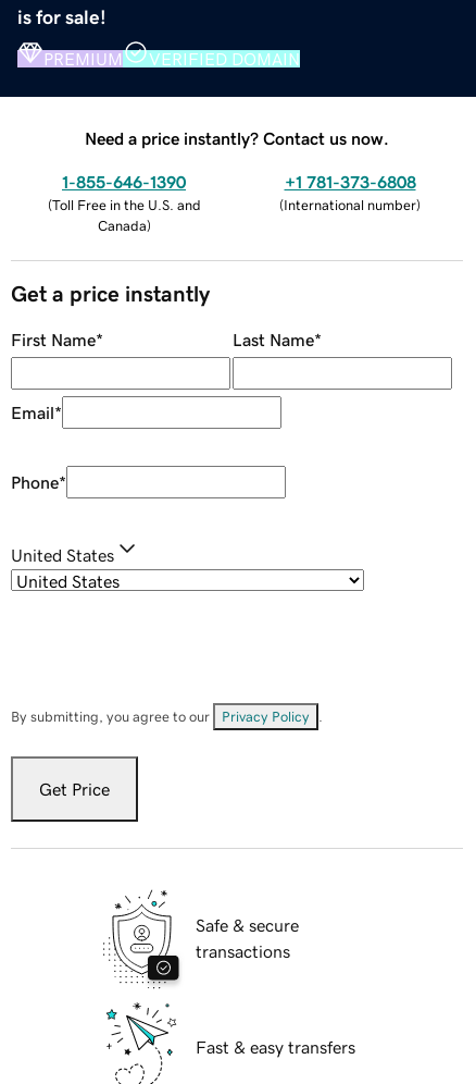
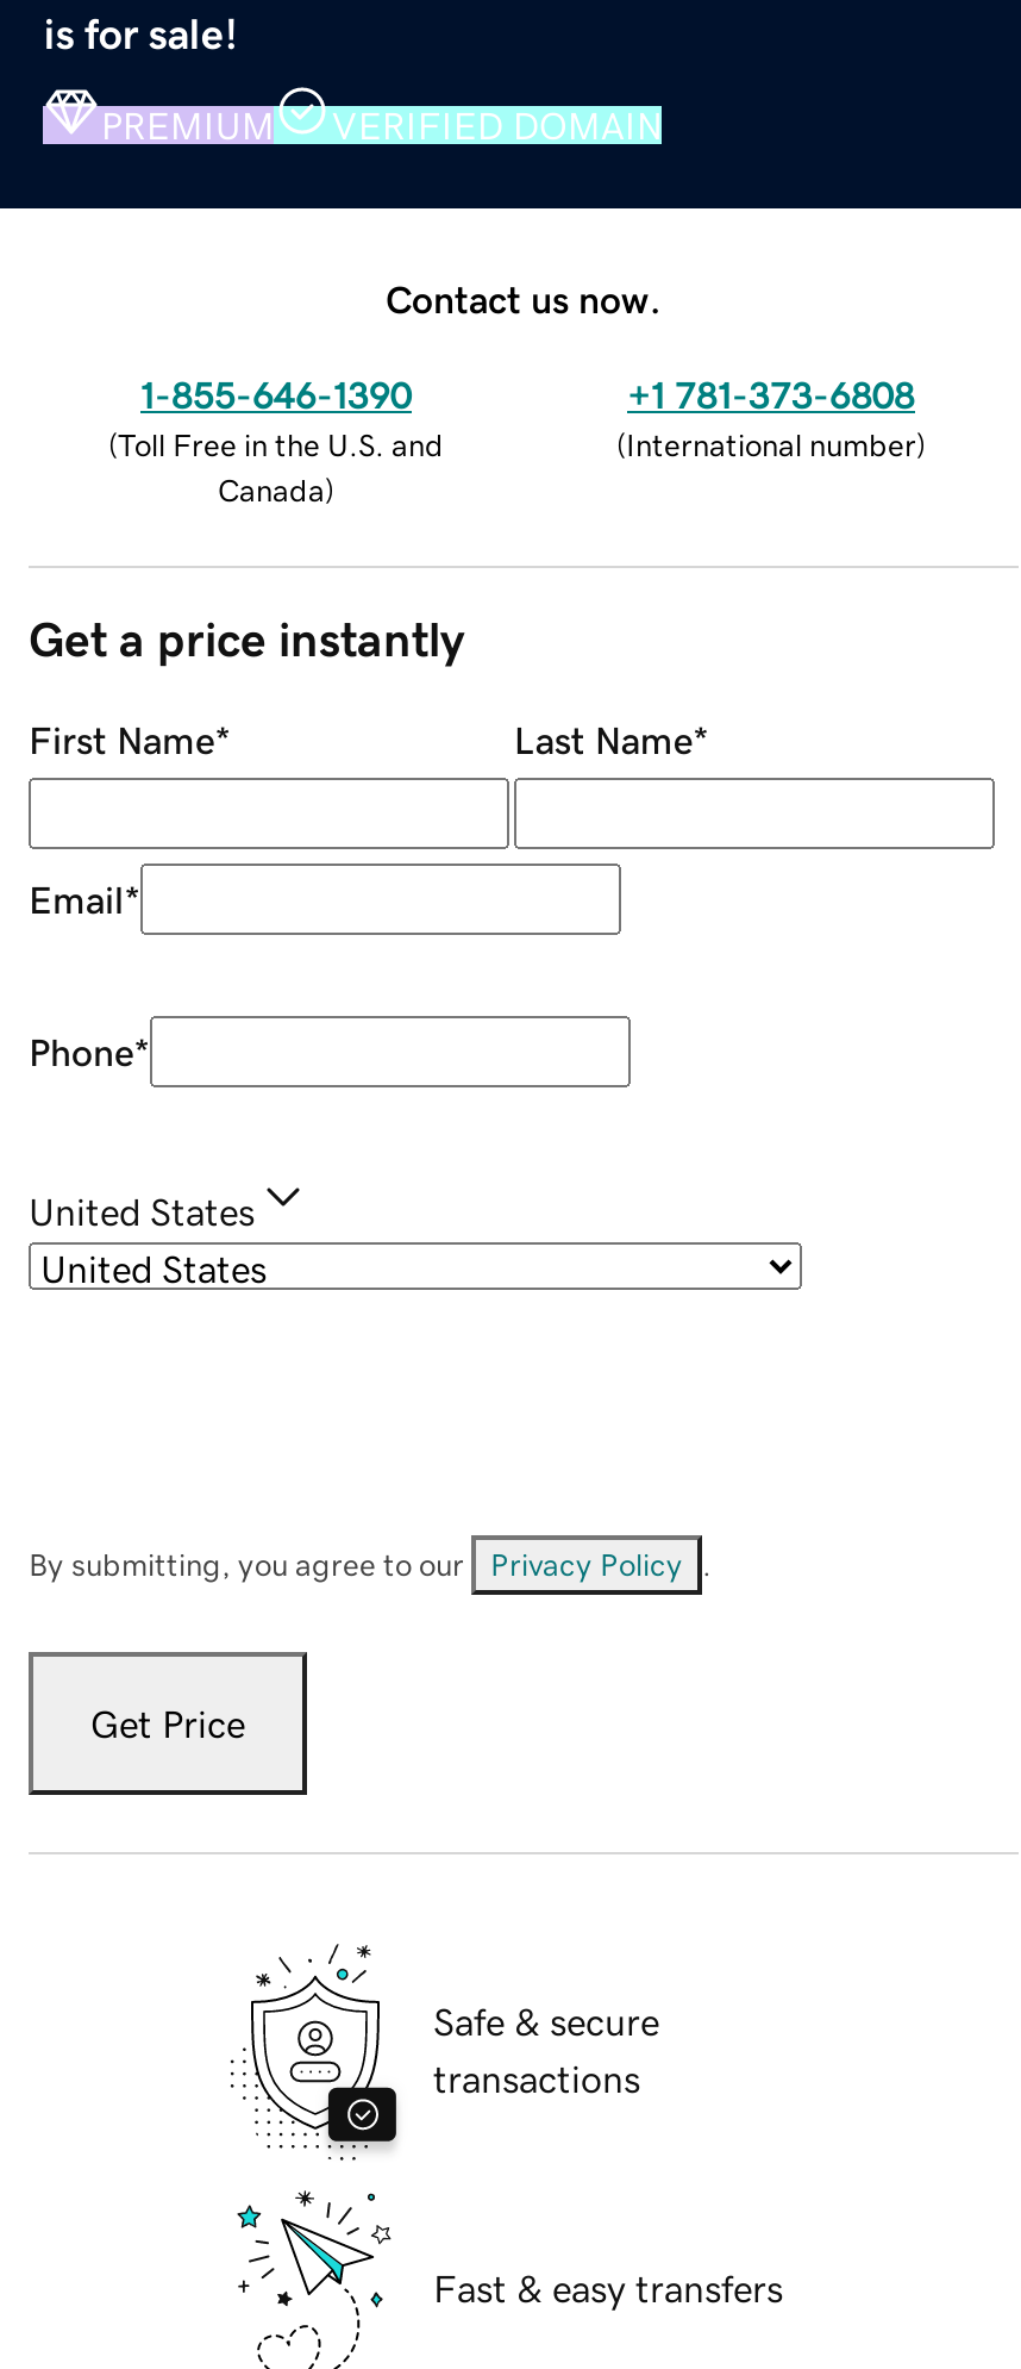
[85,129,389,146] Need a price instantly? Contact us now. -> [386,279,662,317] Contact us now.

